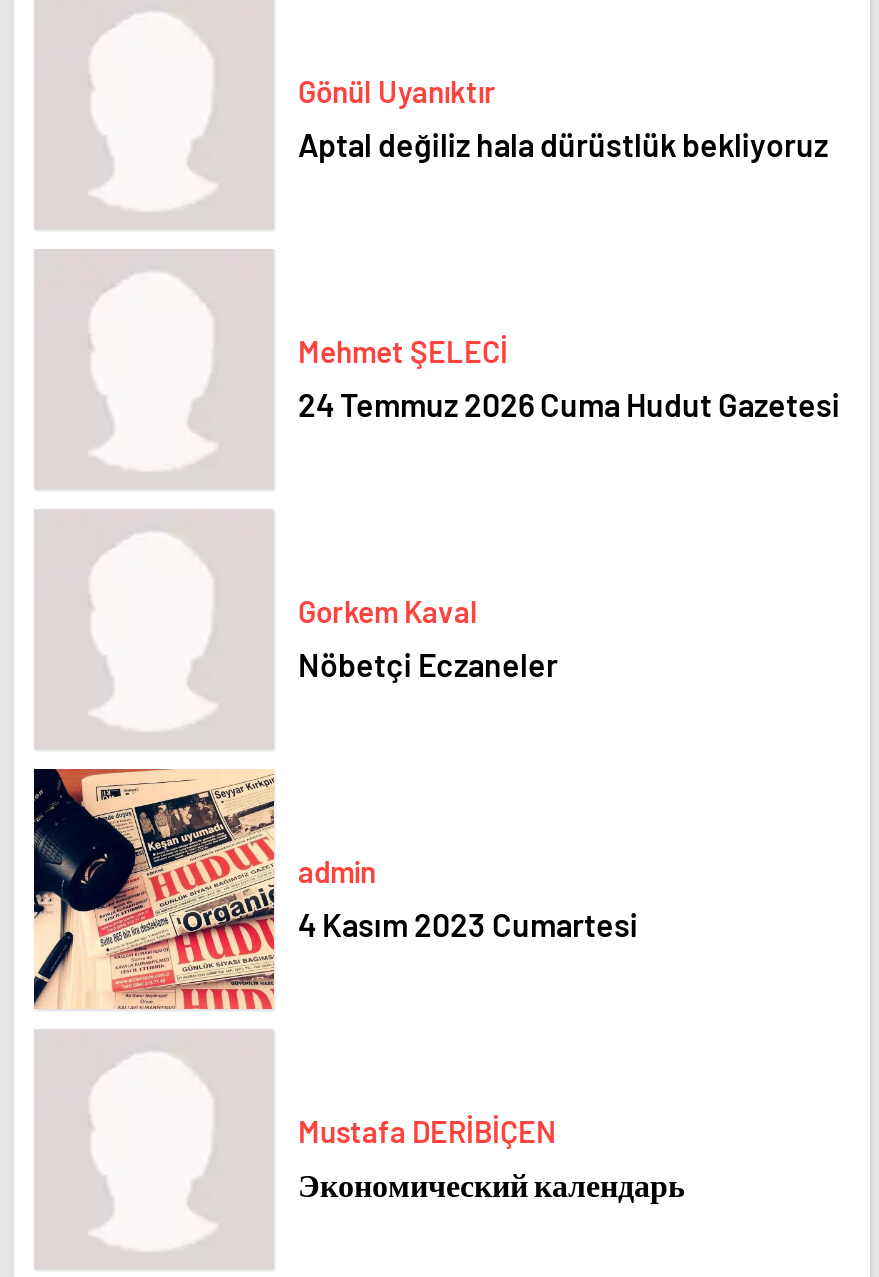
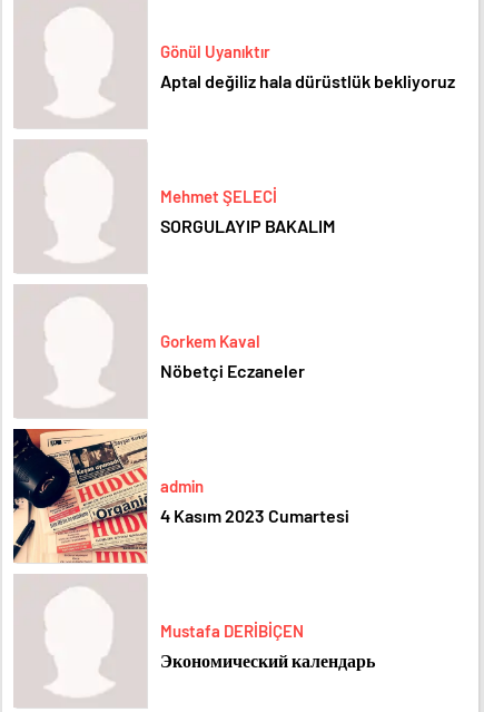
[298,386,840,424] 24 Temmuz 2026 Cuma Hudut Gazetesi -> [160,215,335,237] SORGULAYIP BAKALIM

